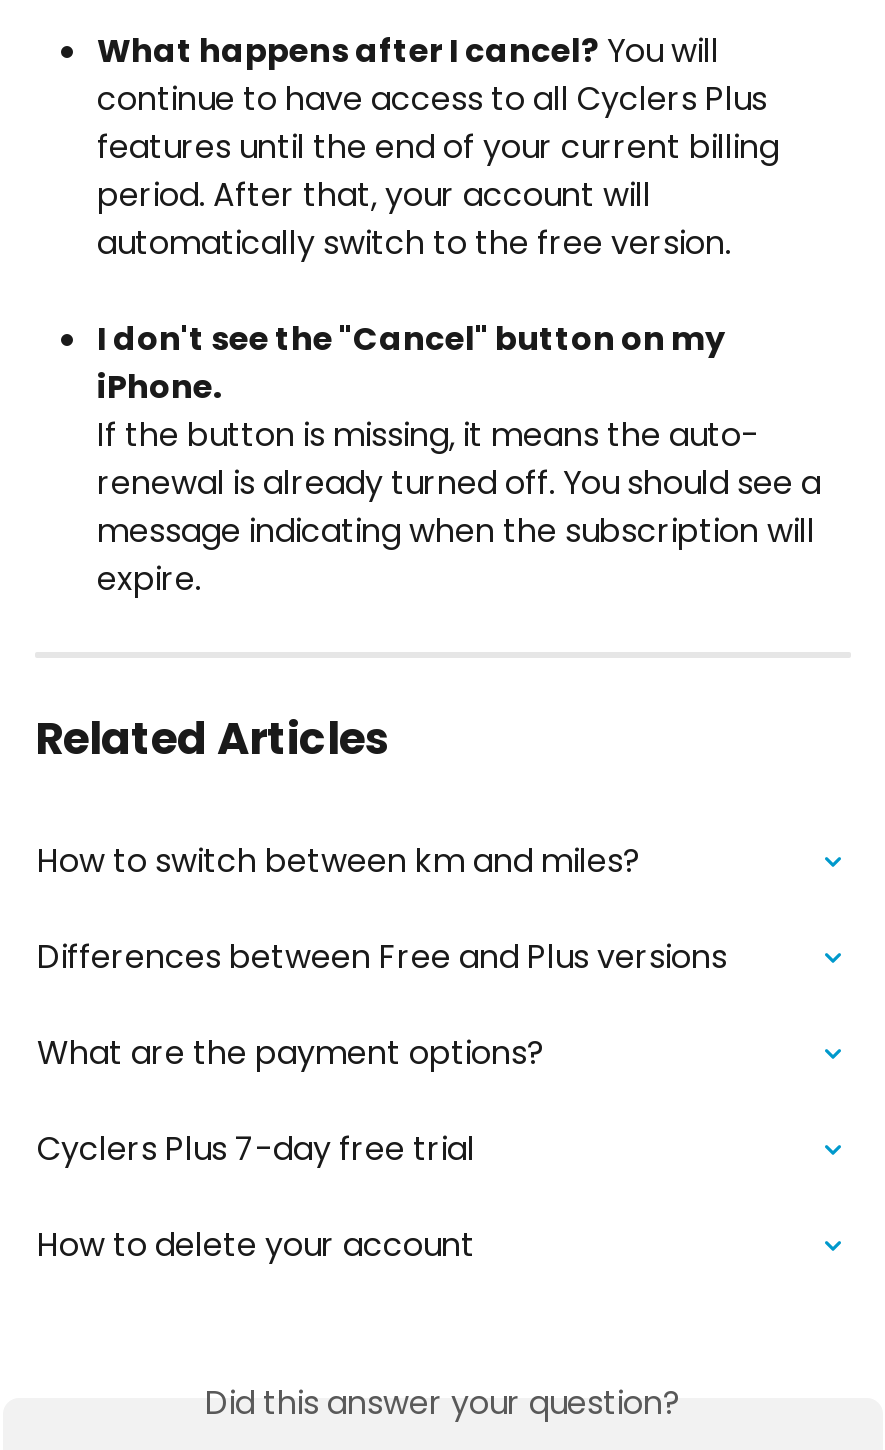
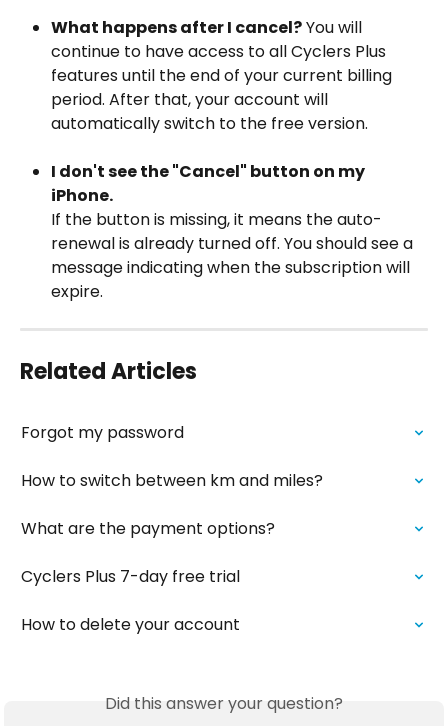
none -> [21,421,184,444] Forgot my password
moved [37,838,641,884] -> [21,469,323,492]: How to switch between km and miles?
[37,934,727,980] Differences between Free and Plus versions -> none

